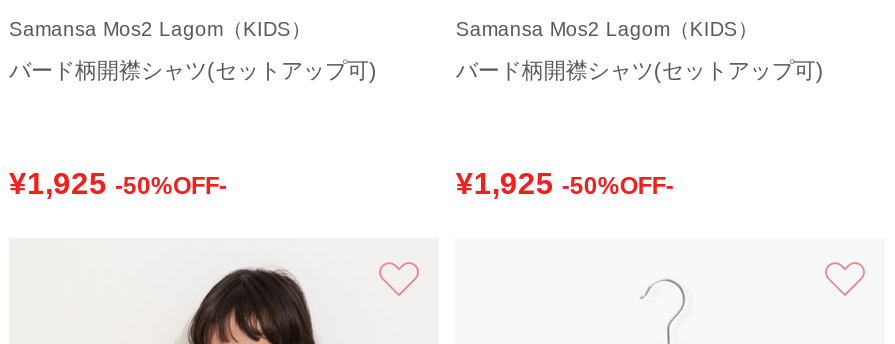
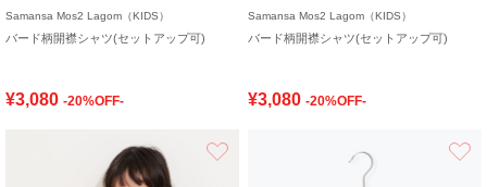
[9,166,227,200] ¥1,925 -50%OFF- -> [5,90,124,109] ¥3,080 -20%OFF-
[456,166,674,200] ¥1,925 -50%OFF- -> [248,90,367,109] ¥3,080 -20%OFF-

